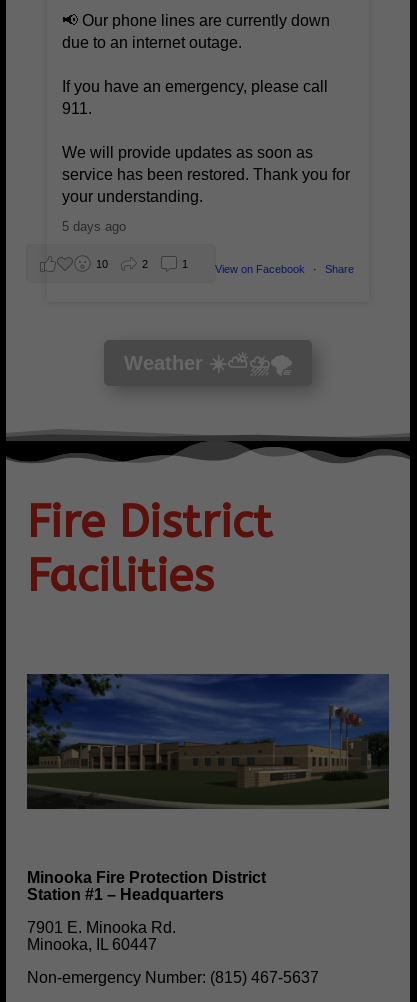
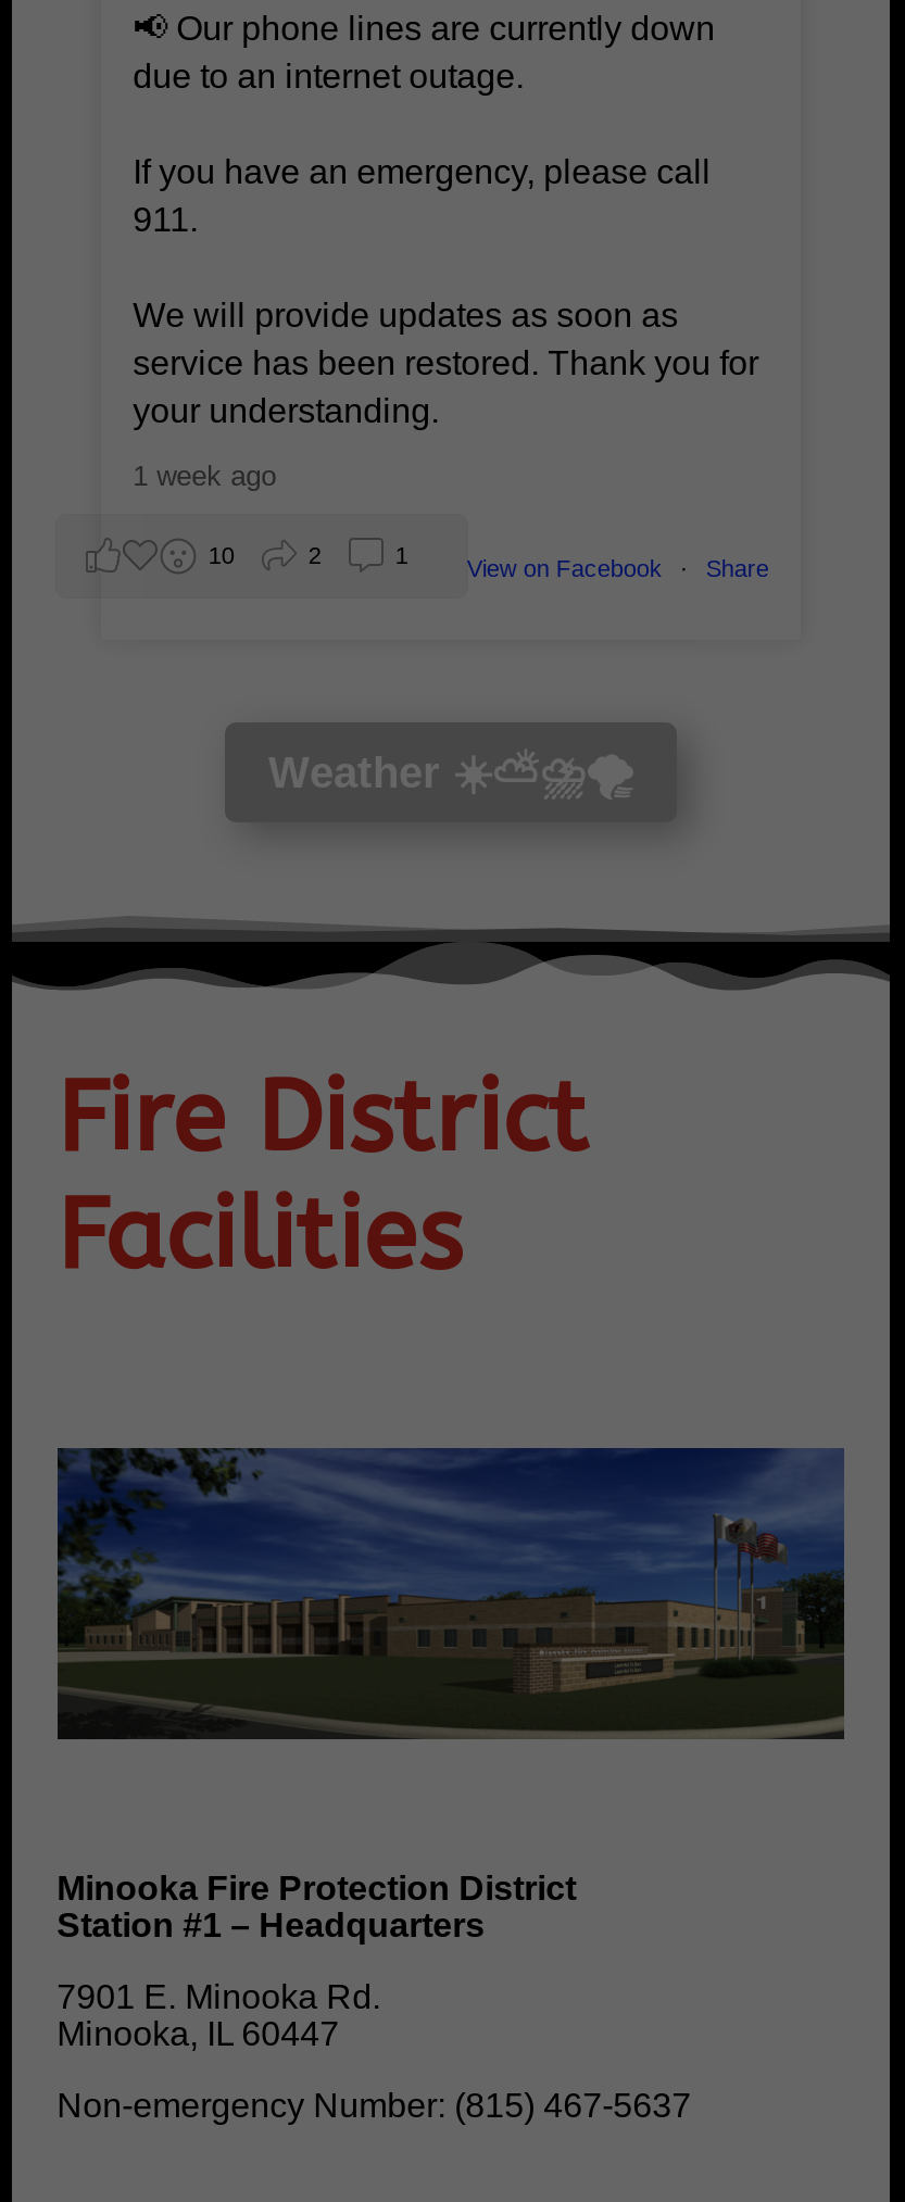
[62,219,126,234] 5 days ago -> [133,459,276,492] 1 week ago

